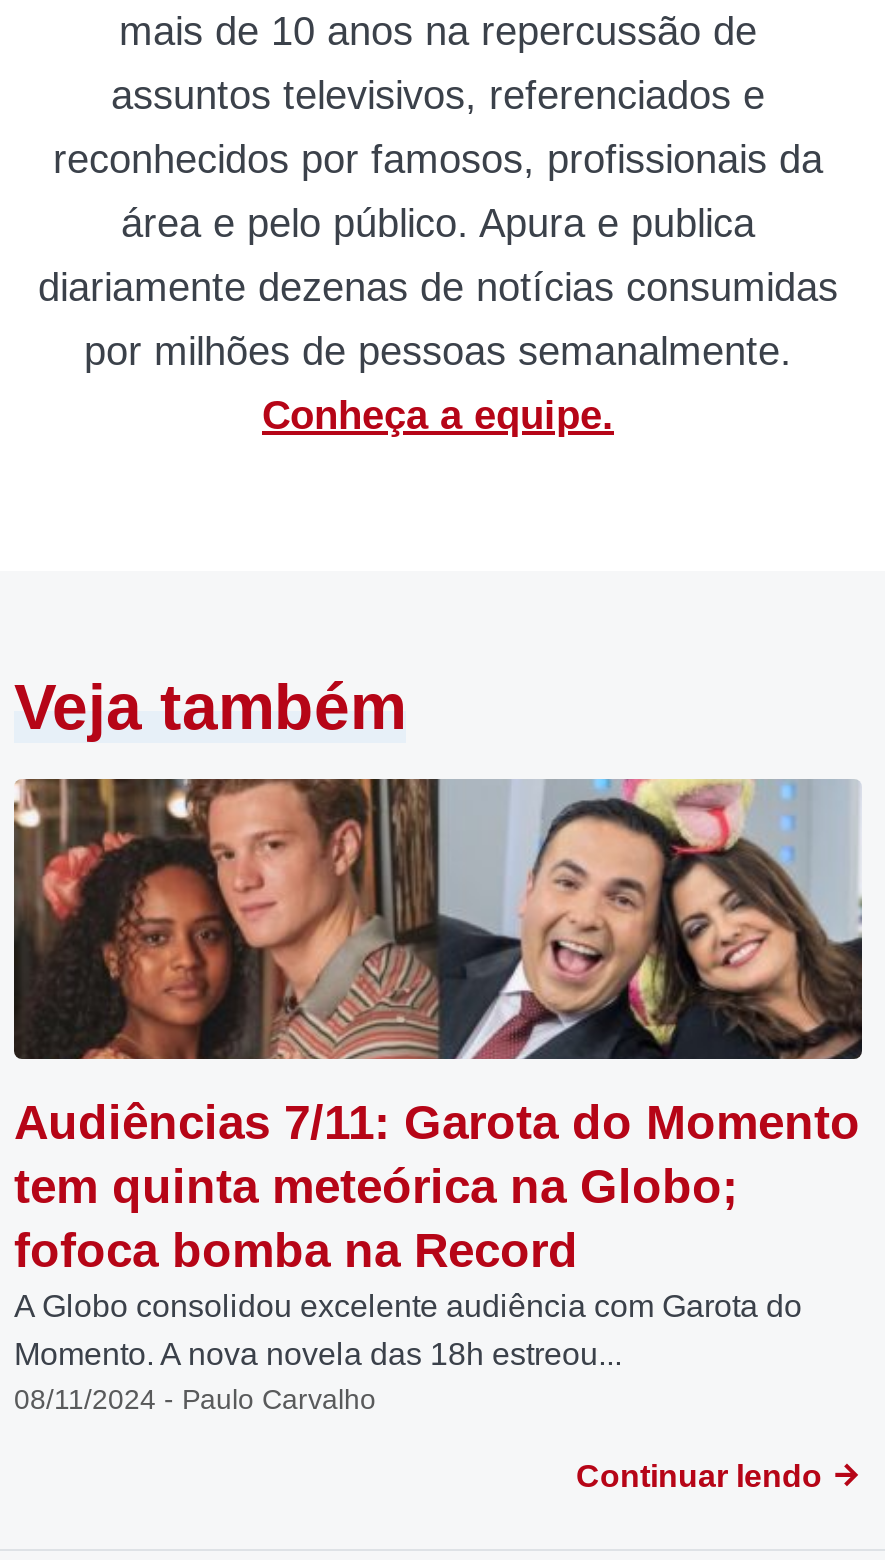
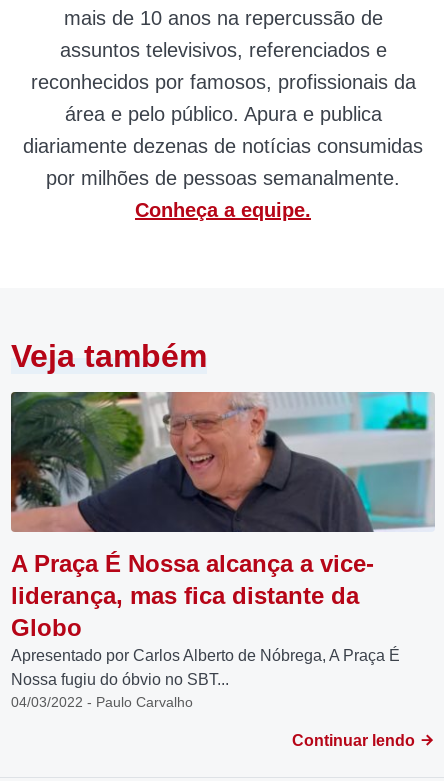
[12,778,864,1415] [image] | Audiências 7/11: Garota do Momento | tem quinta meteórica na Globo; | fofoca bomba na Record | A Globo consolidou excelente audiência com Garota do | Momento. A nova novela das 18h estreou... | 08/11/2024 - Paulo Carvalho -> [10,391,435,710] [image] | A Praça É Nossa alcança a vice- | liderança, mas fica distante da | Globo | Apresentado por Carlos Alberto de Nóbrega, A Praça É | Nossa fugiu do óbvio no SBT... | 04/03/2022 - Paulo Carvalho

